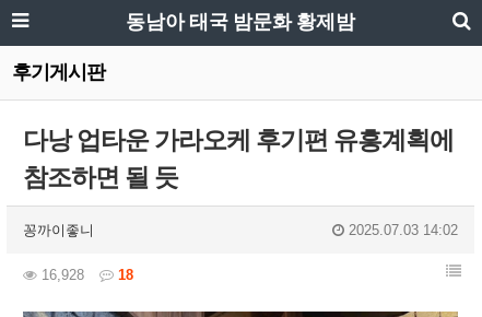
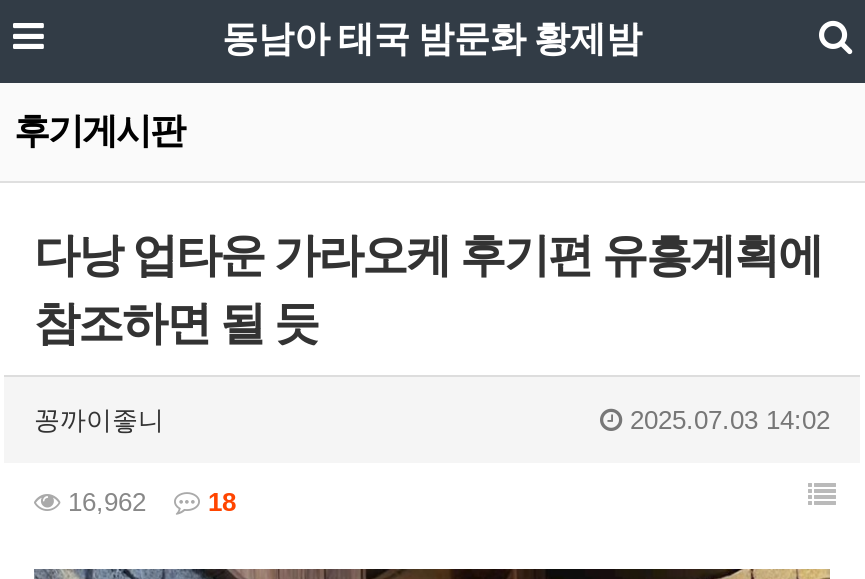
[37,267,84,283] 16,928 -> [60,487,146,517] 16,962

